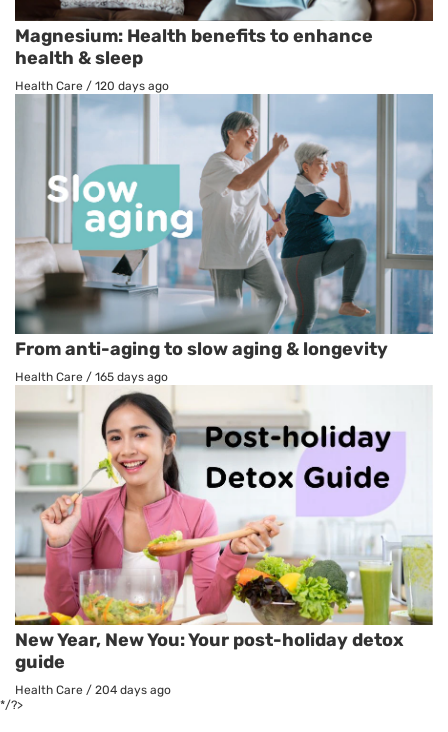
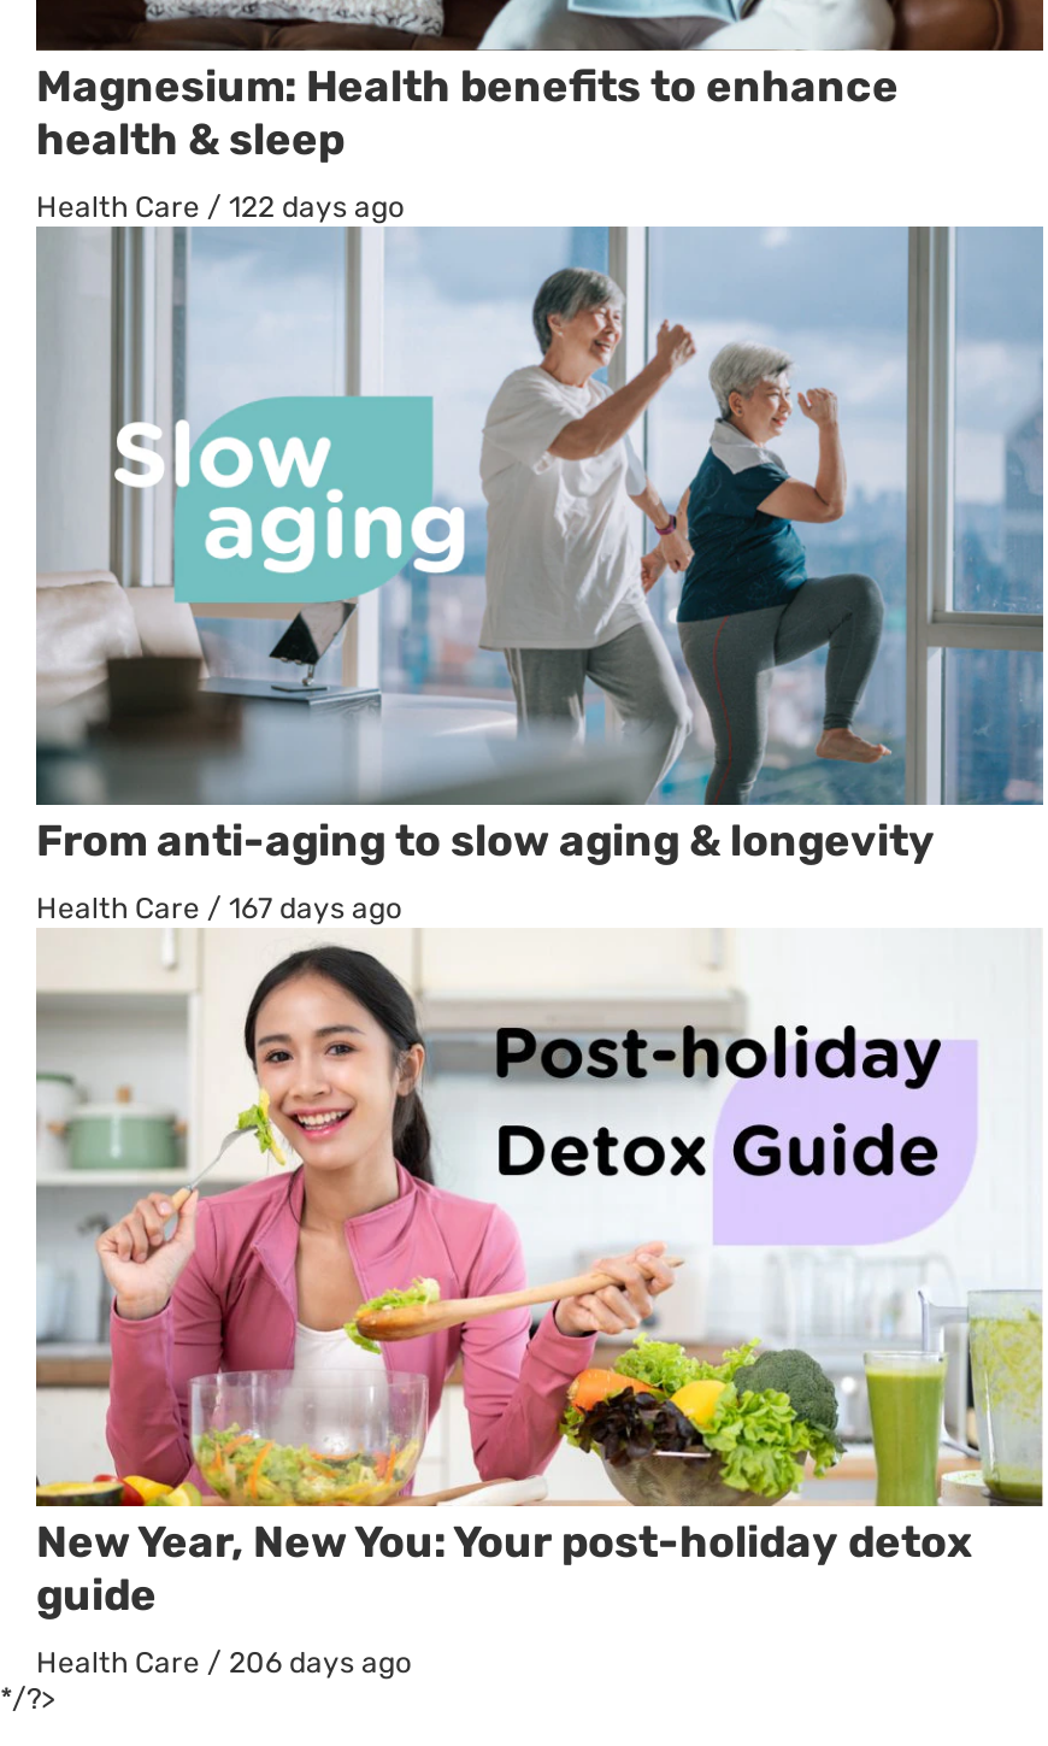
[15,79,169,93] Health Care / 120 days ago -> [36,189,405,223] Health Care / 122 days ago
[15,370,168,384] Health Care / 165 days ago -> [36,891,402,925] Health Care / 167 days ago
[15,683,171,697] Health Care / 204 days ago -> [36,1646,412,1680] Health Care / 206 days ago

